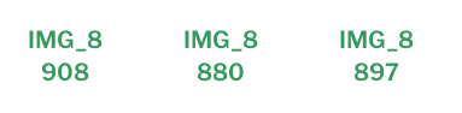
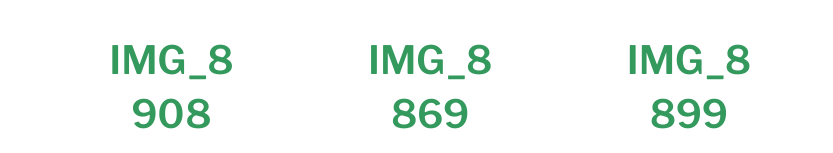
[197,58,245,87] 880 -> [391,91,469,139] 869
[354,58,400,87] 897 -> [650,91,728,139] 899

